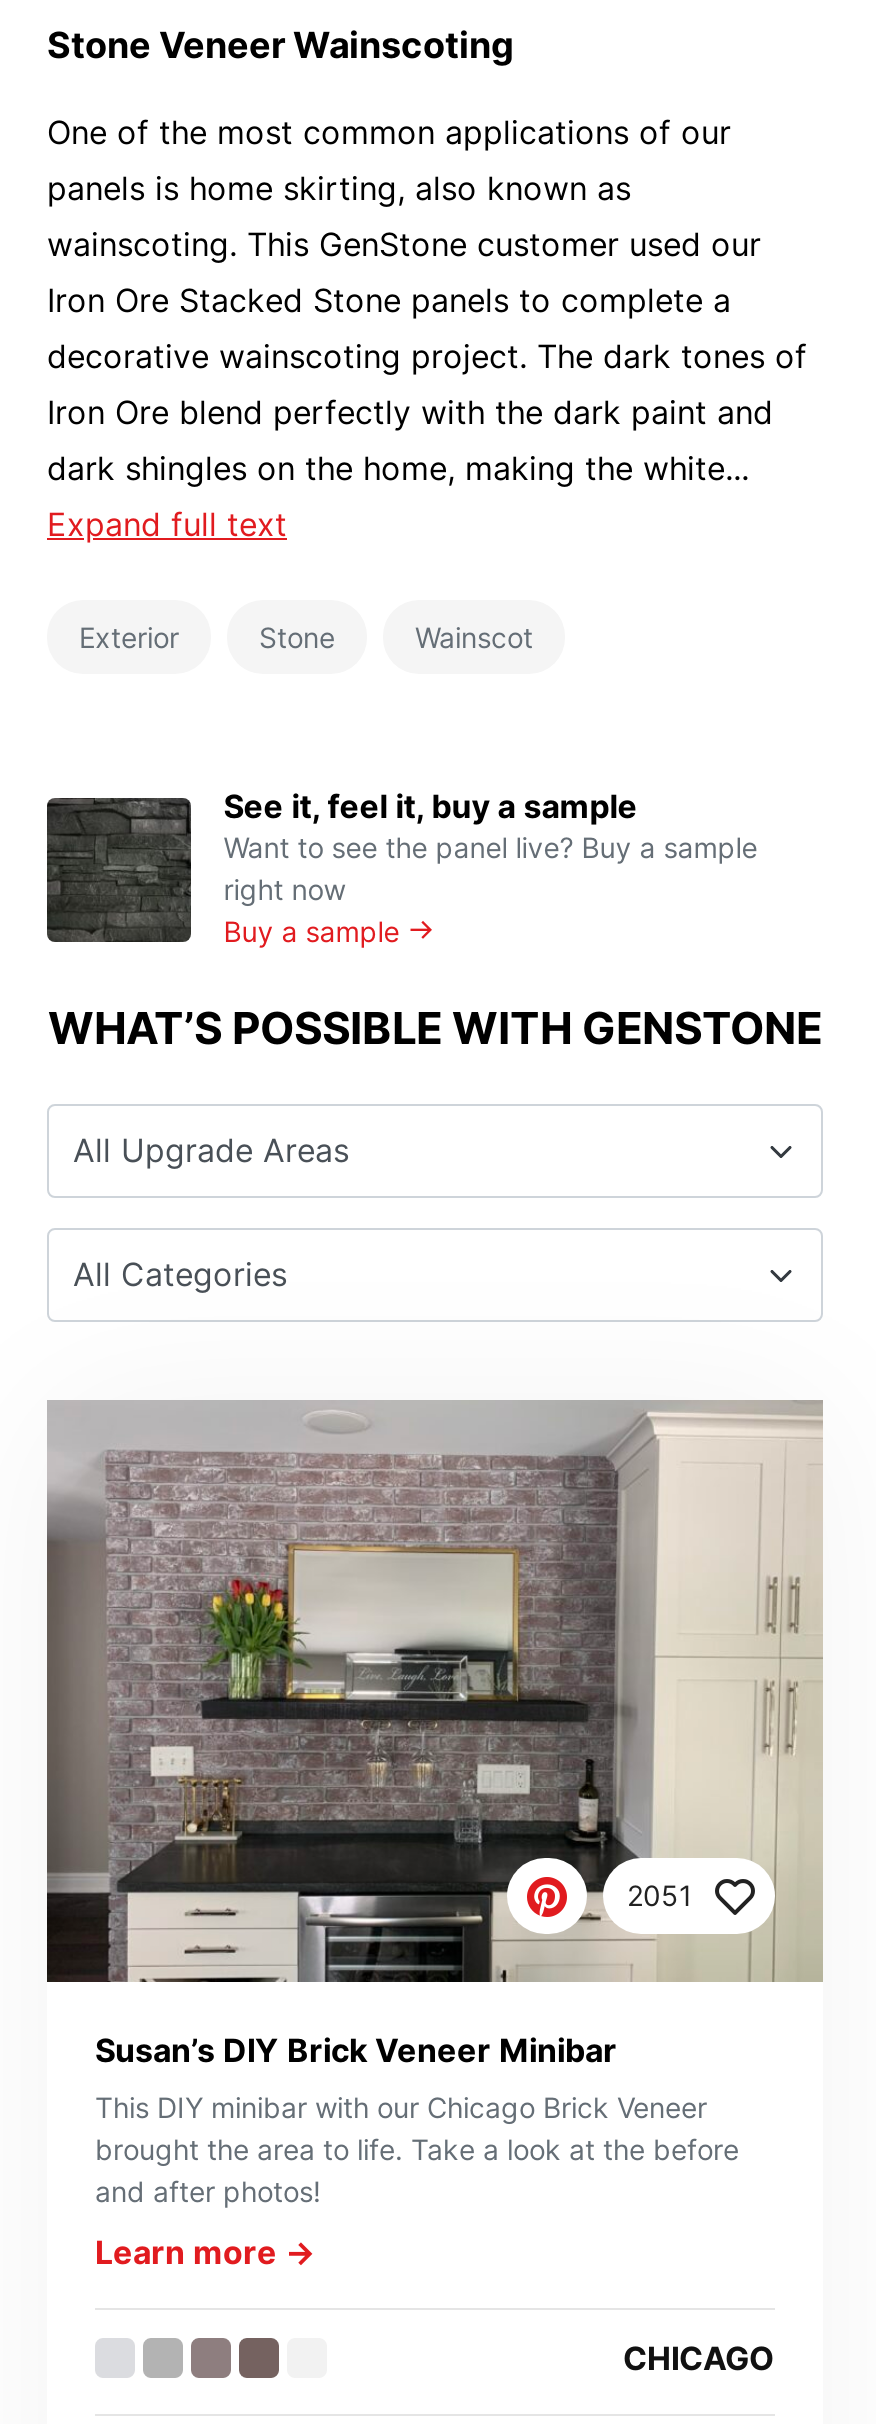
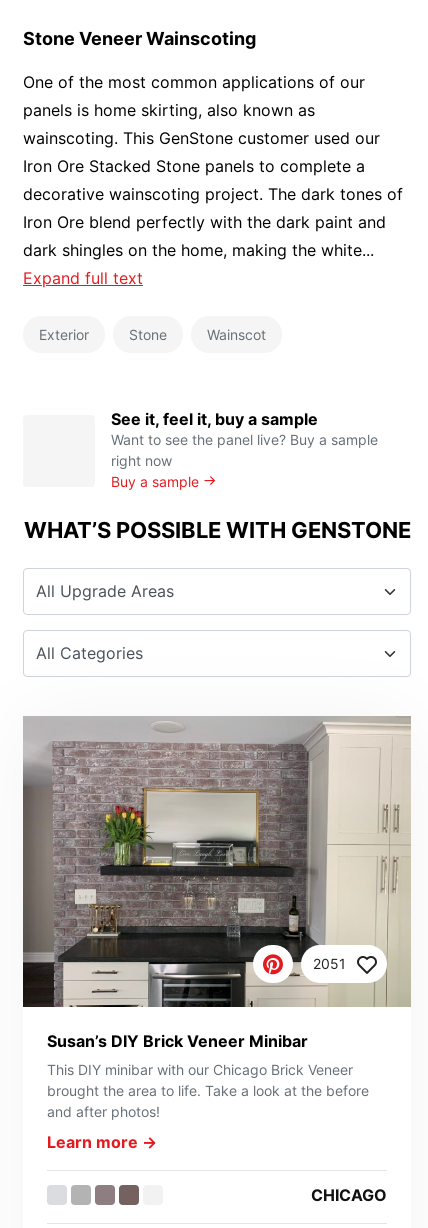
[45,796,193,944] [image] -> none

